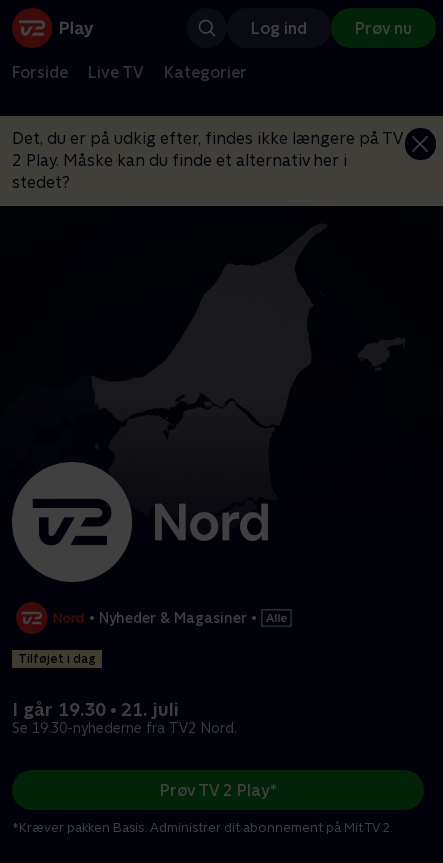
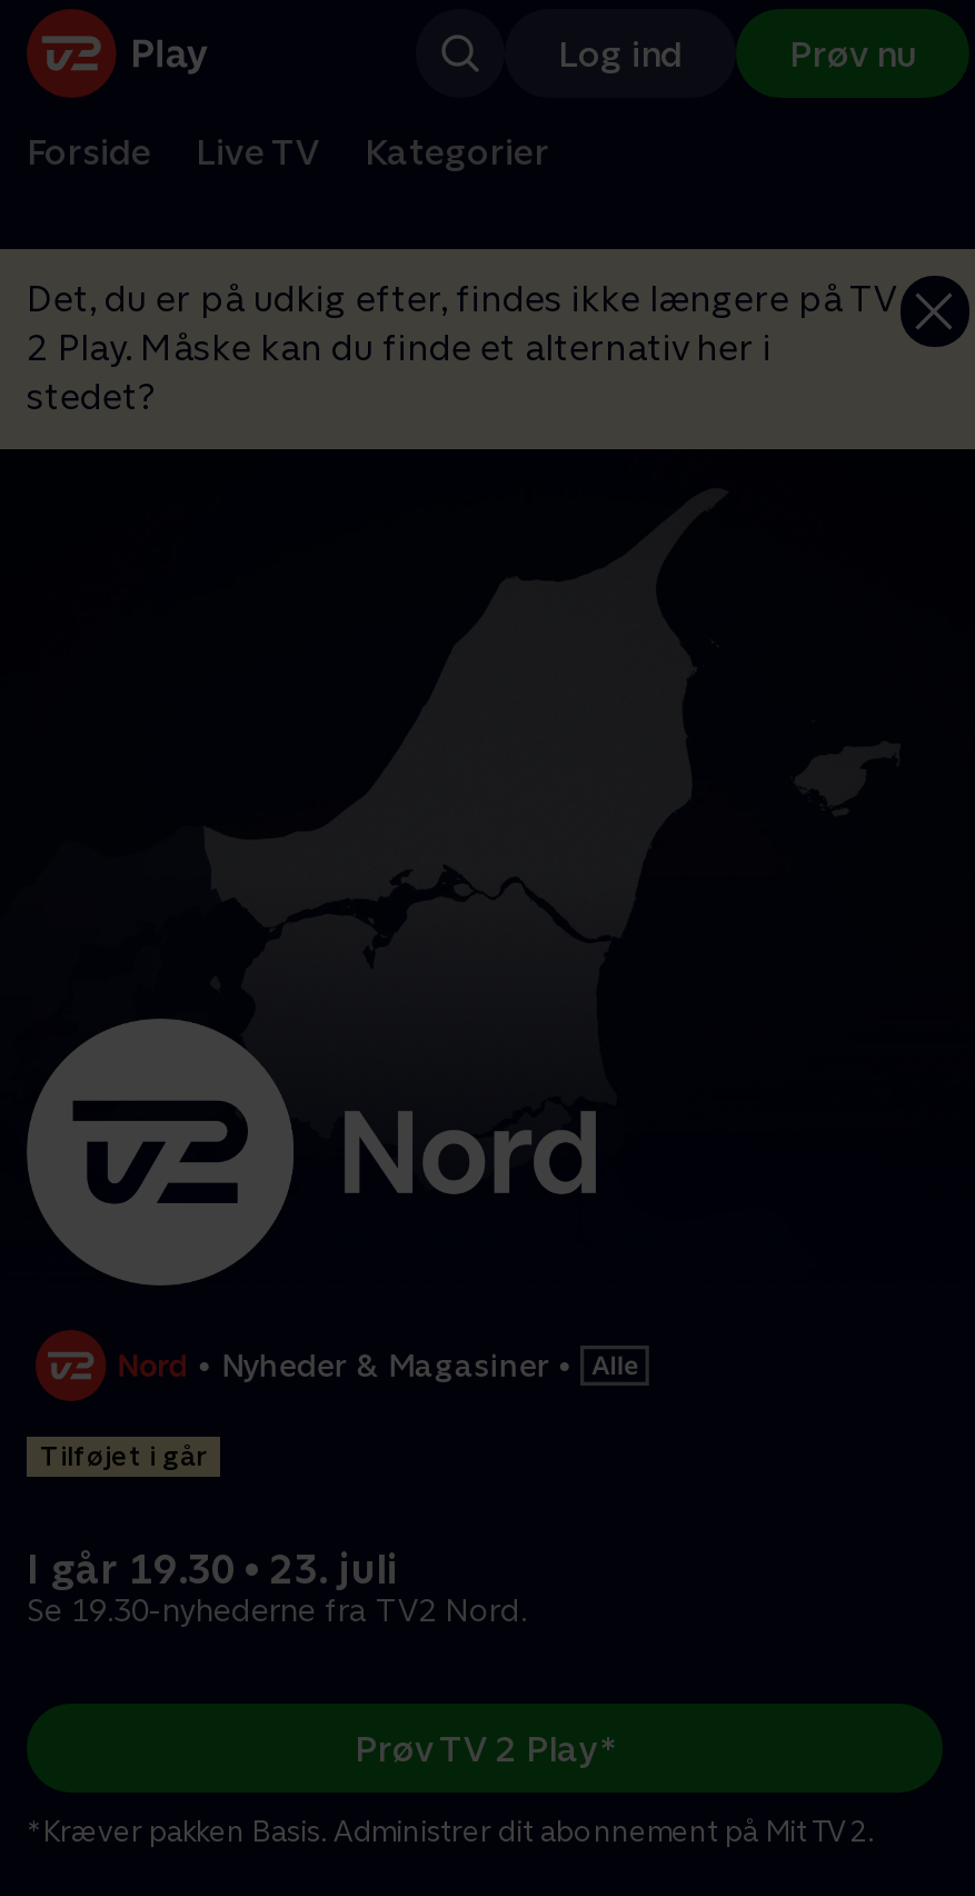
[18,652,96,666] Tilføjet i dag -> [40,1442,207,1473] Tilføjet i går
[12,699,179,720] I går 19.30 • 21. juli -> [27,1547,398,1594] I går 19.30 • 23. juli

